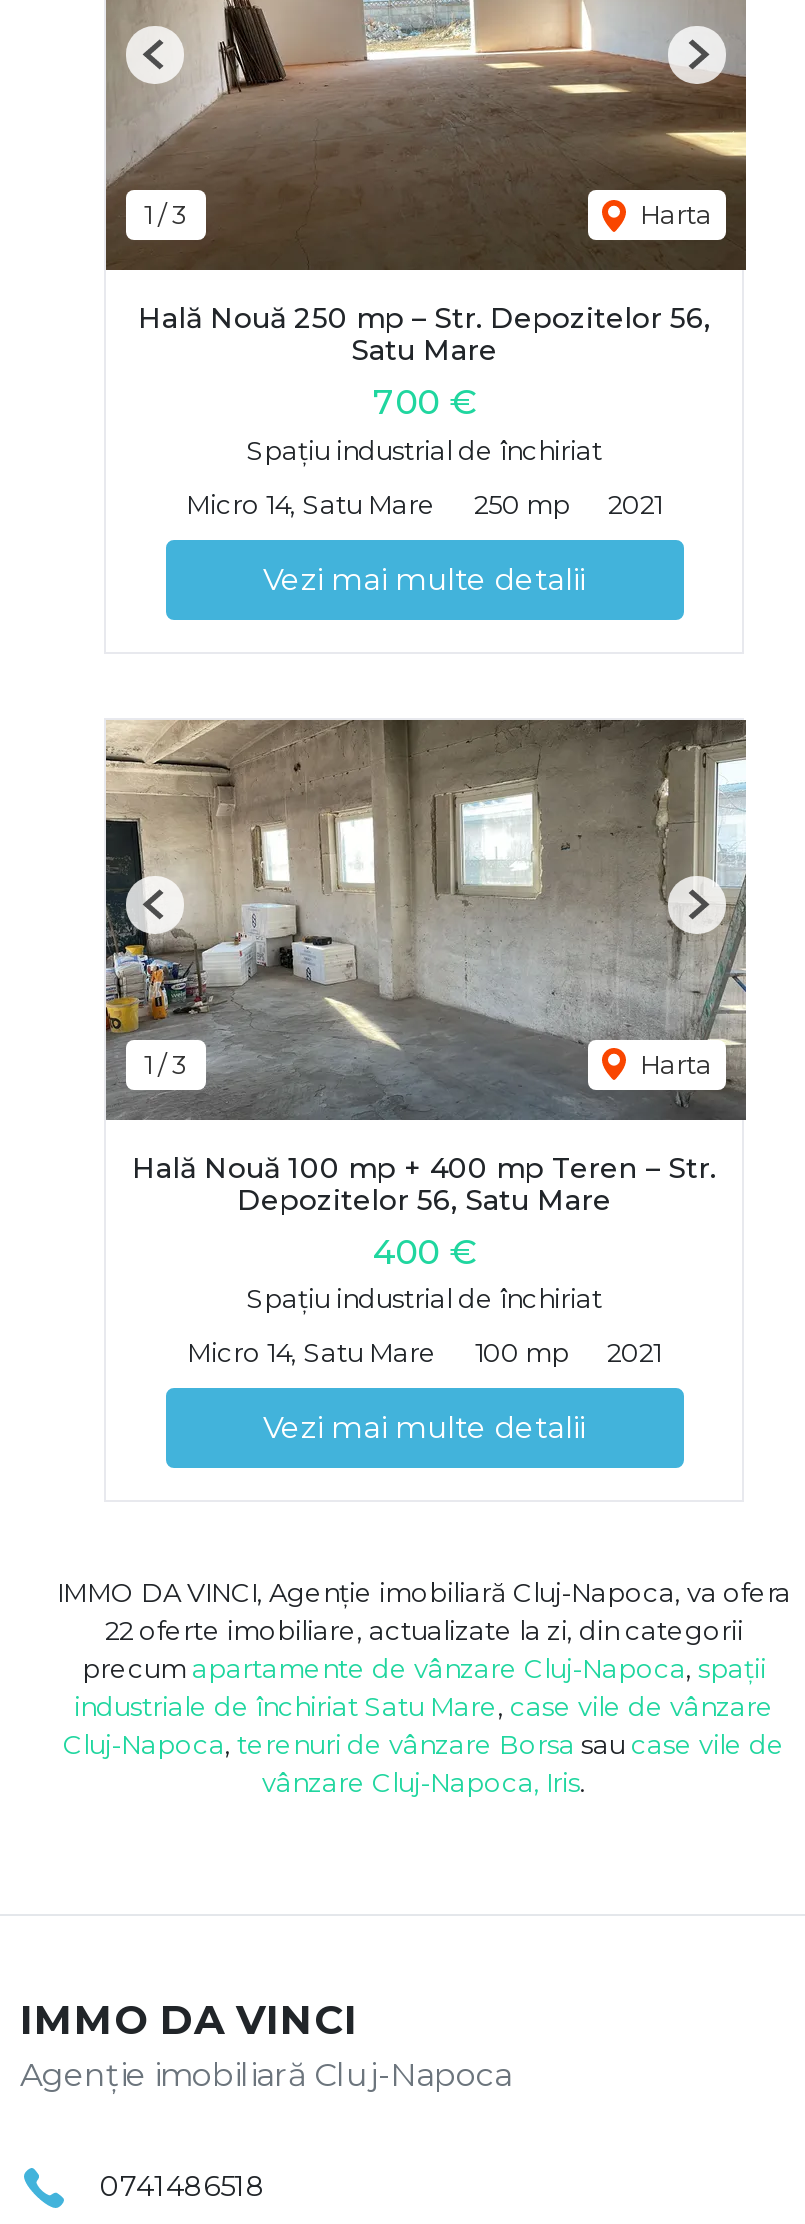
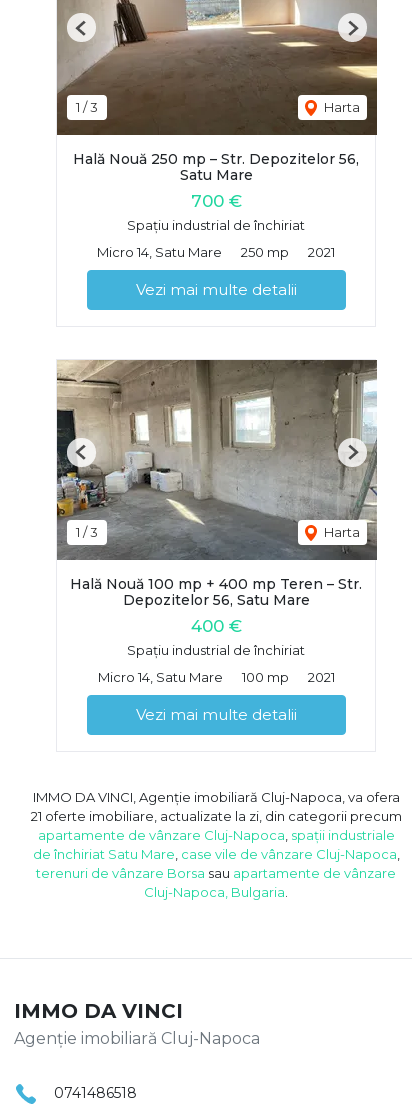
[63,1615,785,1799] 22 oferte imobiliare, actualizate la zi, din categorii | precum apartamente de vânzare Cluj-Napoca, spații | industriale de închiriat Satu Mare, case vile de vânzare | Cluj-Napoca, terenuri de vânzare Borsa sau case vile de | vânzare Cluj-Napoca, Iris. -> [30,808,401,900] 21 oferte imobiliare, actualizate la zi, din categorii precum | apartamente de vânzare Cluj-Napoca, spații industriale | de închiriat Satu Mare, case vile de vânzare Cluj-Napoca, | terenuri de vânzare Borsa sau apartamente de vânzare | Cluj-Napoca, Bulgaria.

